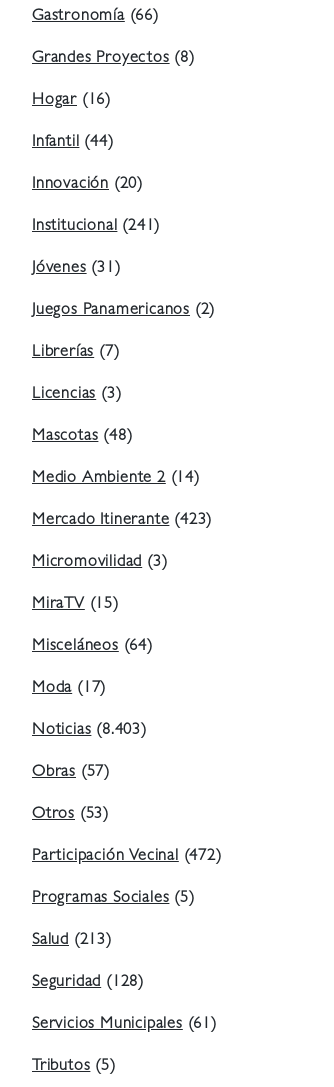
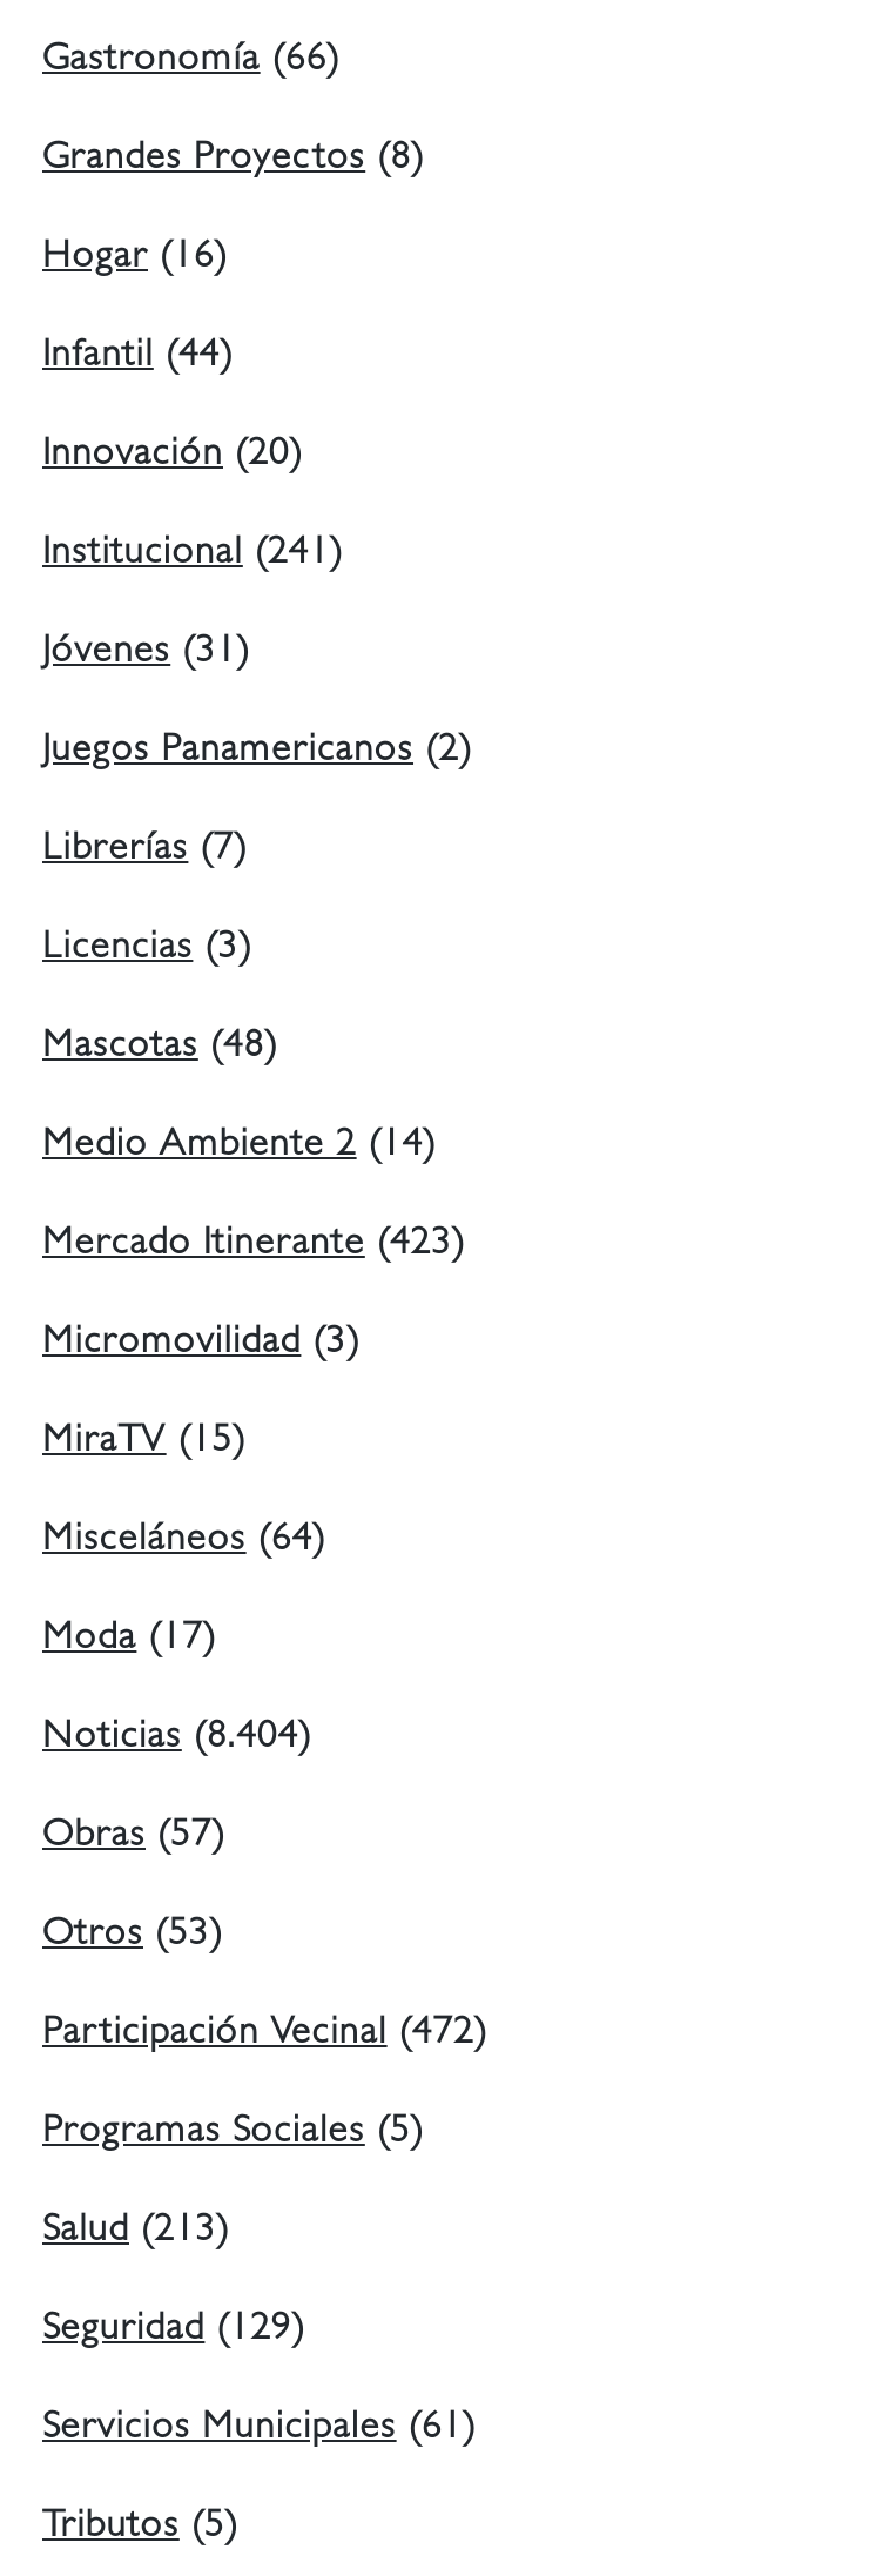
[32,723,147,739] Noticias (8.403) -> [42,1721,312,1758] Noticias (8.404)
[32,975,144,991] Seguridad (128) -> [42,2313,305,2350] Seguridad (129)

